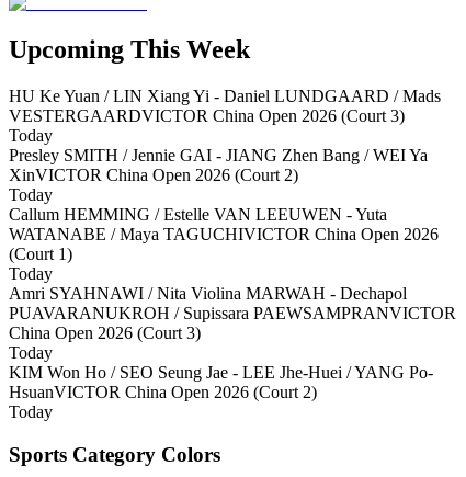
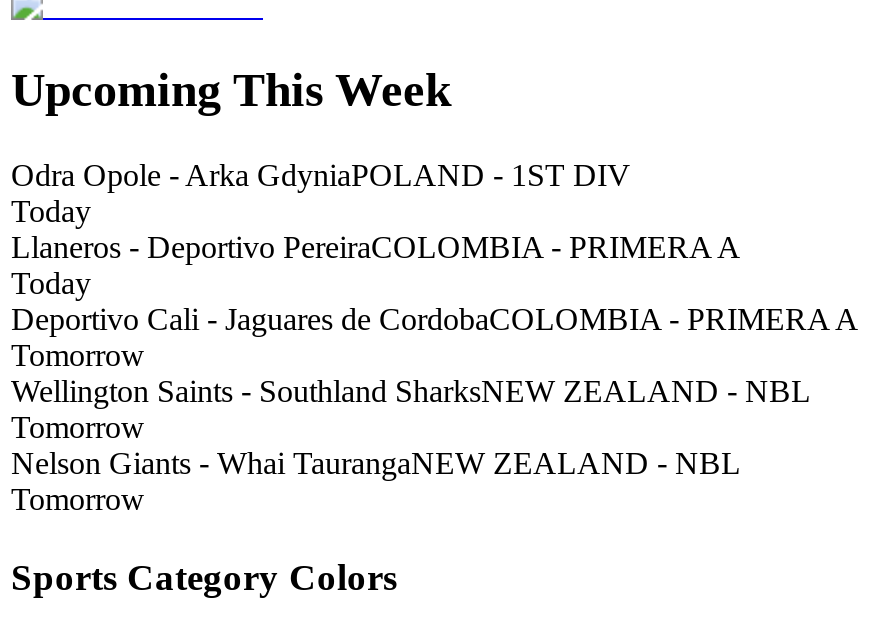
[9,87,441,125] HU Ke Yuan / LIN Xiang Yi - Daniel LUNDGAARD / Mads | VESTERGAARDVICTOR China Open 2026 (Court 3) -> [11,158,631,192] Odra Opole - Arka GdyniaPOLAND - 1ST DIV
[9,146,428,184] Presley SMITH / Jennie GAI - JIANG Zhen Bang / WEI Ya | XinVICTOR China Open 2026 (Court 2) -> [11,230,741,264] Llaneros - Deportivo PereiraCOLOMBIA - PRIMERA A
[9,205,456,421] Callum HEMMING / Estelle VAN LEEUWEN - Yuta | WATANABE / Maya TAGUCHIVICTOR China Open 2026 | (Court 1) | Today | Amri SYAHNAWI / Nita Violina MARWAH - Dechapol | PUAVARANUKROH / Supissara PAEWSAMPRANVICTOR | China Open 2026 (Court 3) | Today | KIM Won Ho / SEO Seung Jae - LEE Jhe-Huei / YANG Po- | HsuanVICTOR China Open 2026 (Court 2) | Today -> [11,302,859,516] Deportivo Cali - Jaguares de CordobaCOLOMBIA - PRIMERA A | Tomorrow | Wellington Saints - Southland SharksNEW ZEALAND - NBL | Tomorrow | Nelson Giants - Whai TaurangaNEW ZEALAND - NBL | Tomorrow

